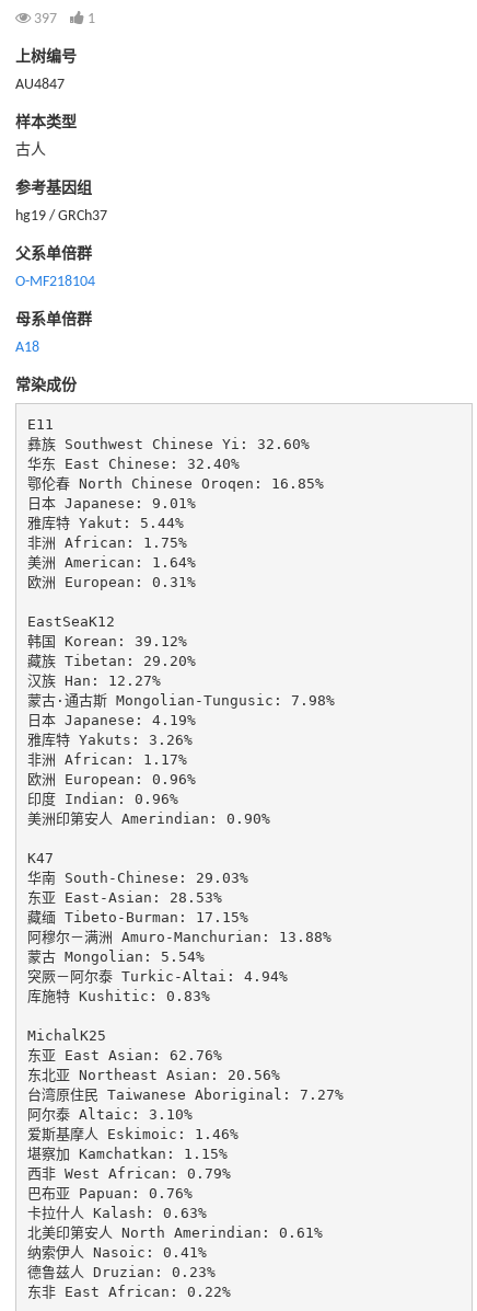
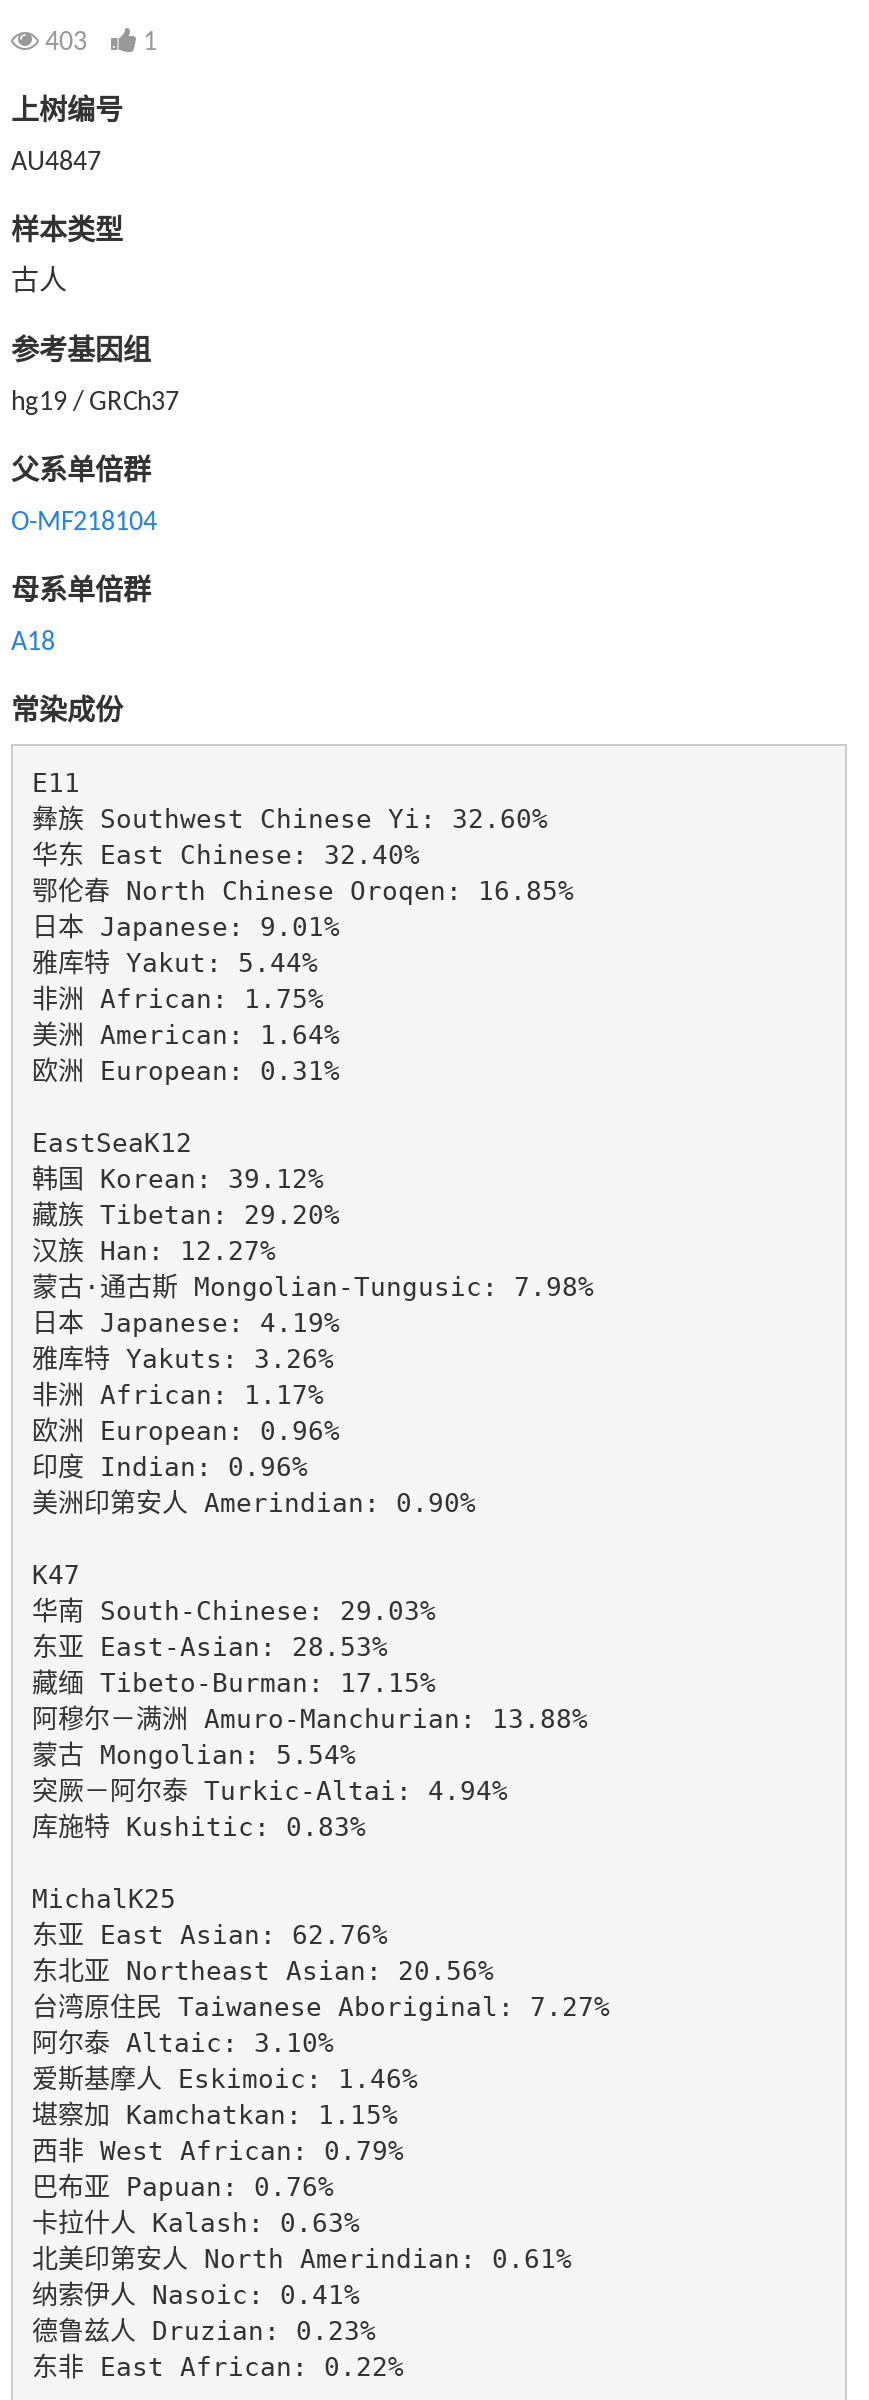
[34,11,95,27] 397 1 -> [45,28,157,58] 403 1

